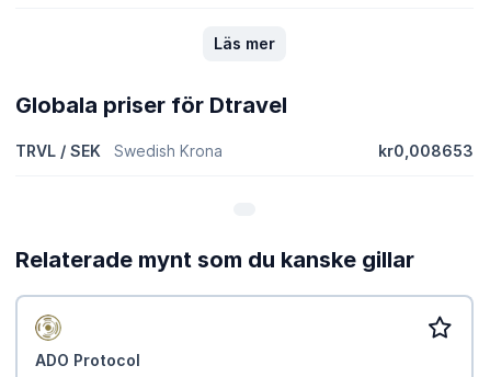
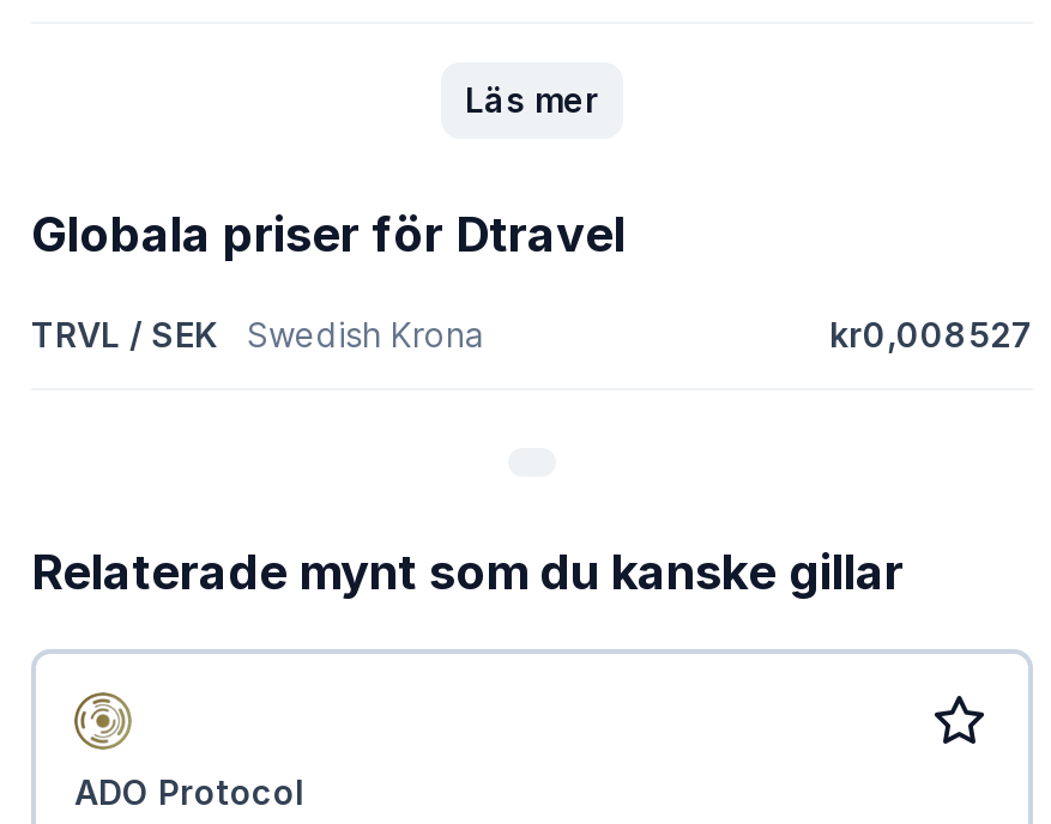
[378,141,474,160] kr0,008653 -> [829,314,1033,355] kr0,008527

